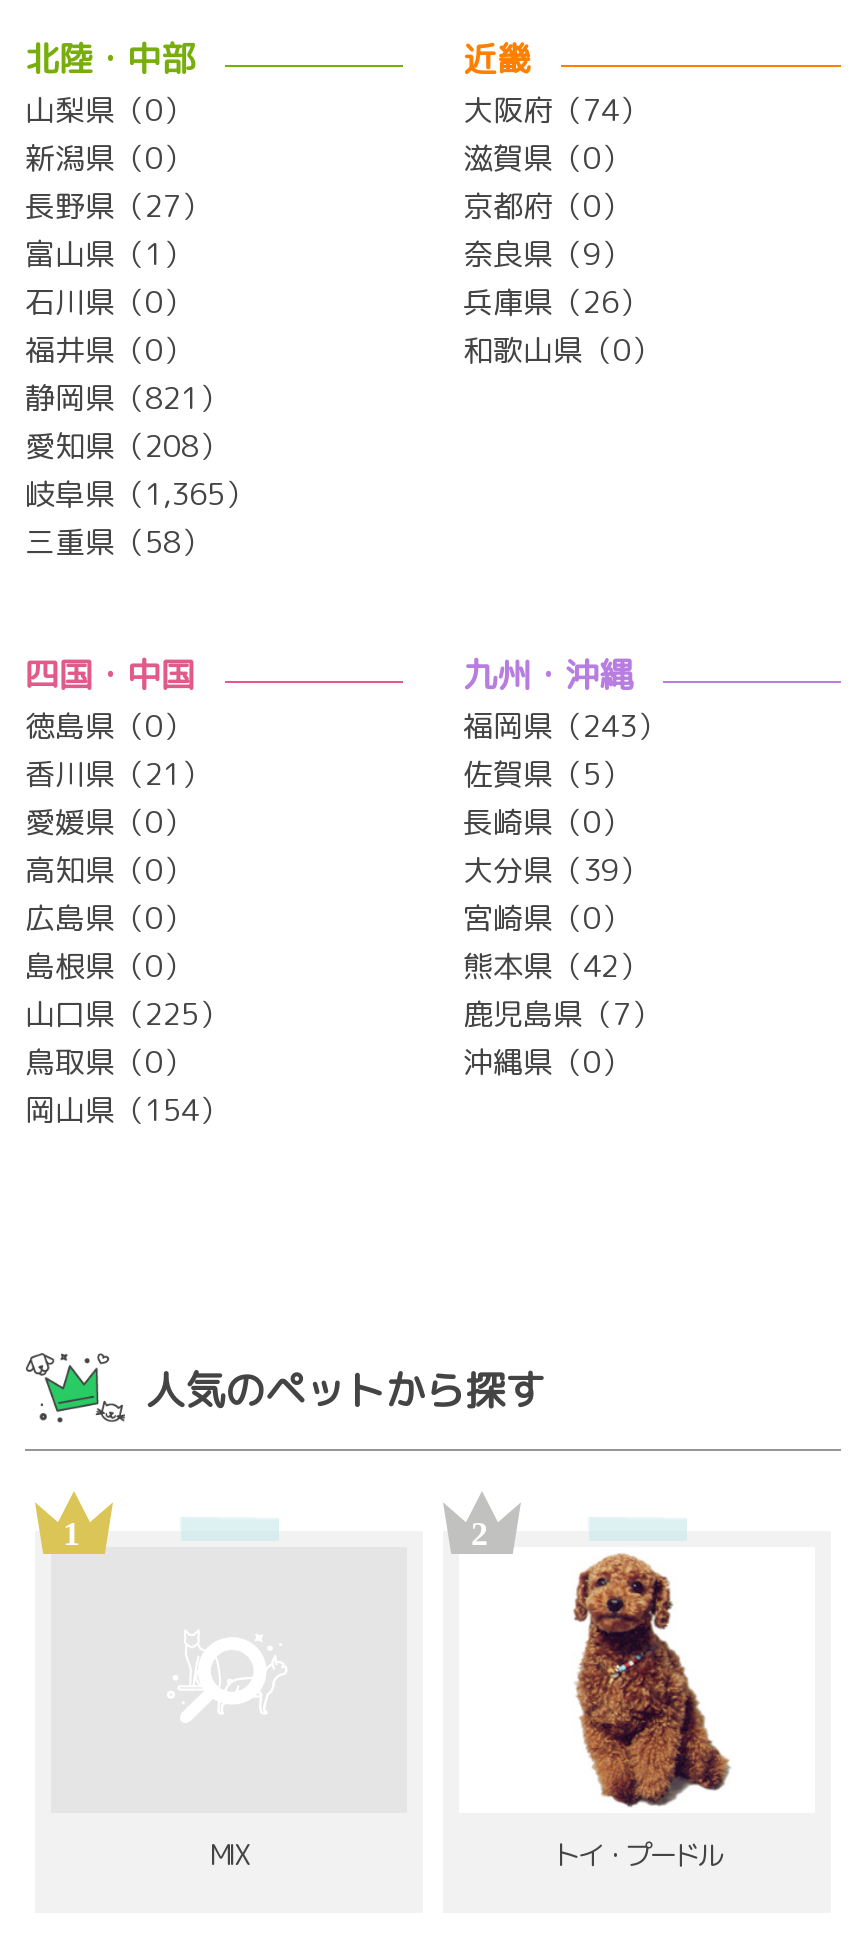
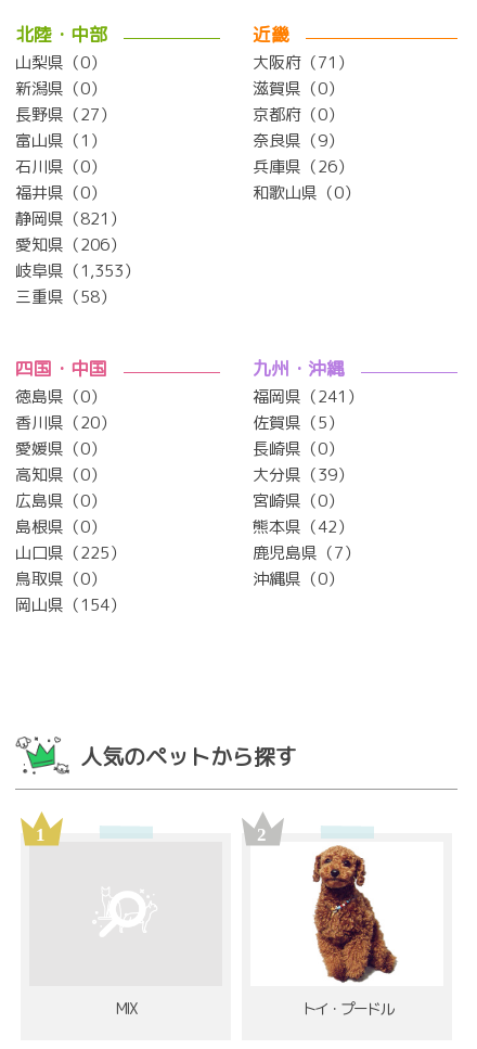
[463,88,649,130] 大阪府（74） -> [253,51,353,73] 大阪府（71）
[25,424,229,466] 愛知県（208） -> [15,233,126,256] 愛知県（206）
[25,472,255,514] 岐阜県（1,365） -> [15,259,140,282] 岐阜県（1,353）
[463,704,667,746] 福岡県（243） -> [253,385,363,408] 福岡県（241）
[25,752,211,794] 香川県（21） -> [15,411,116,434] 香川県（20）

